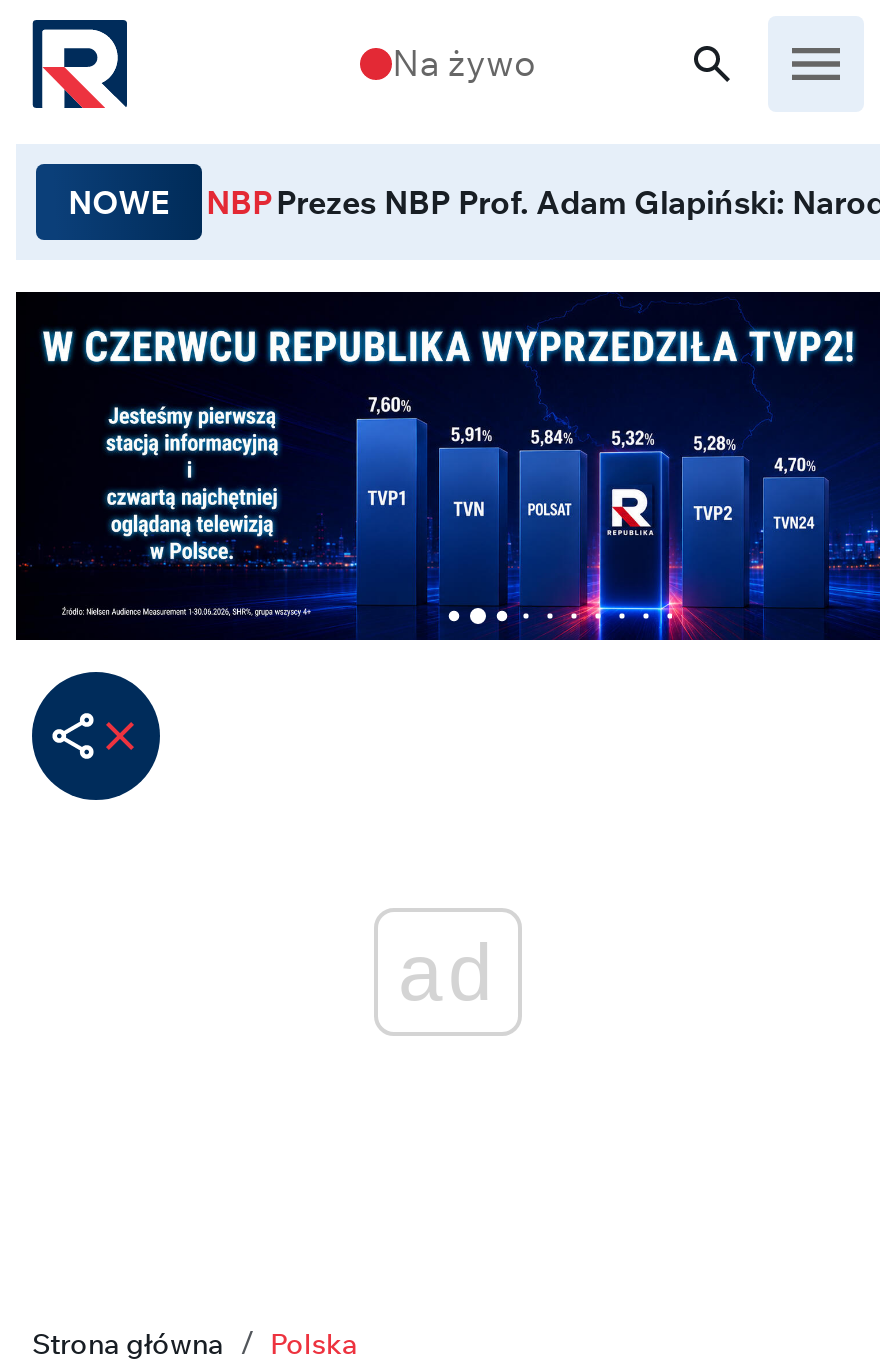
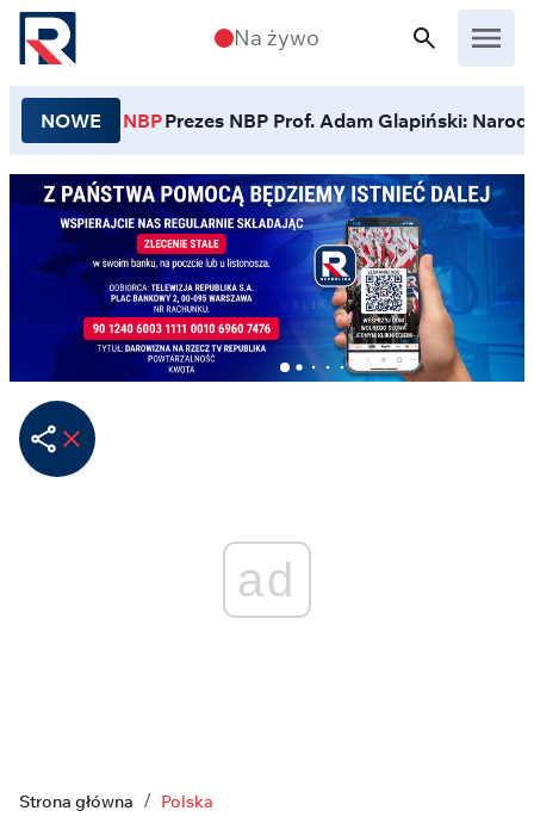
[14,290,882,642] [image] -> [8,173,526,383] [image]

